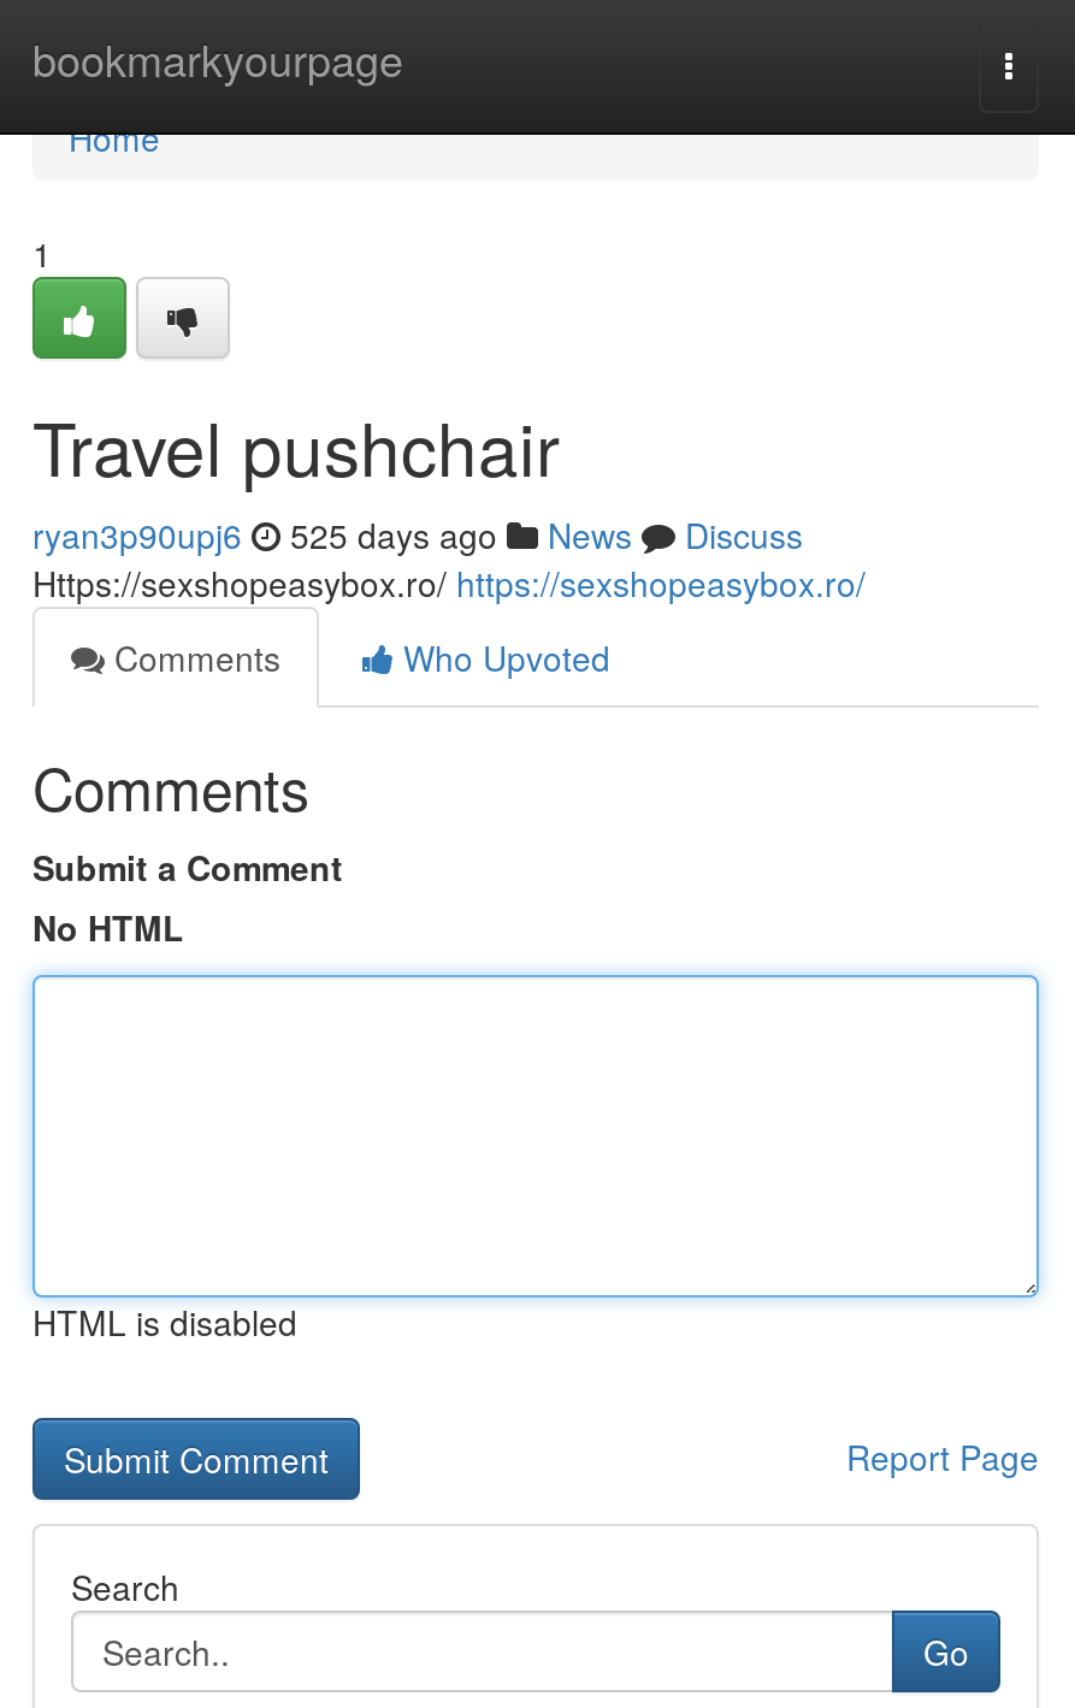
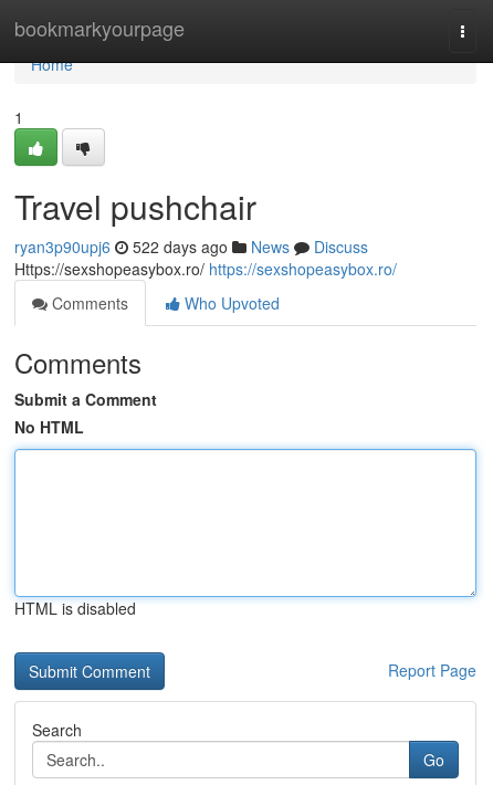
[33,510,803,559] ryan3p90upj6 525 days ago News Discuss -> [14,236,368,258] ryan3p90upj6 522 days ago News Discuss

